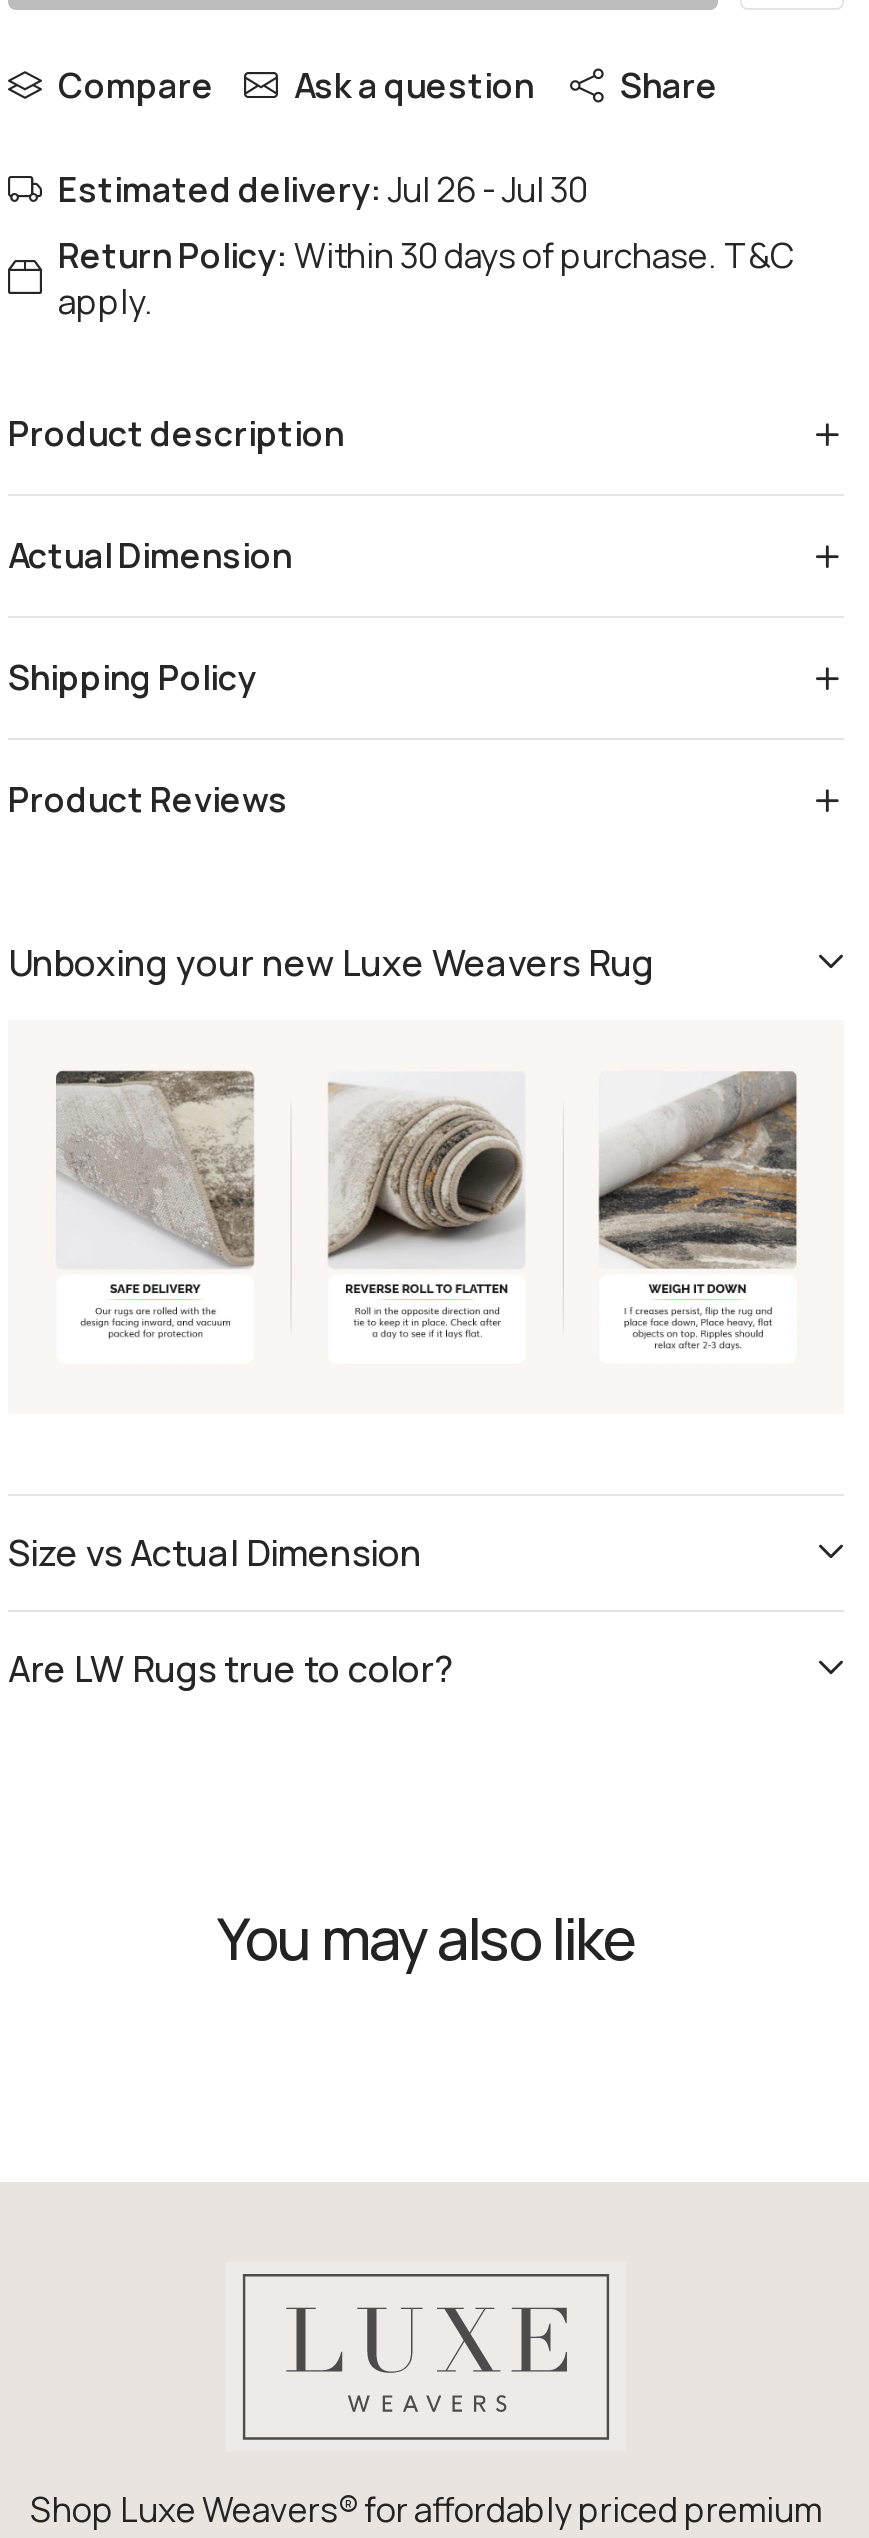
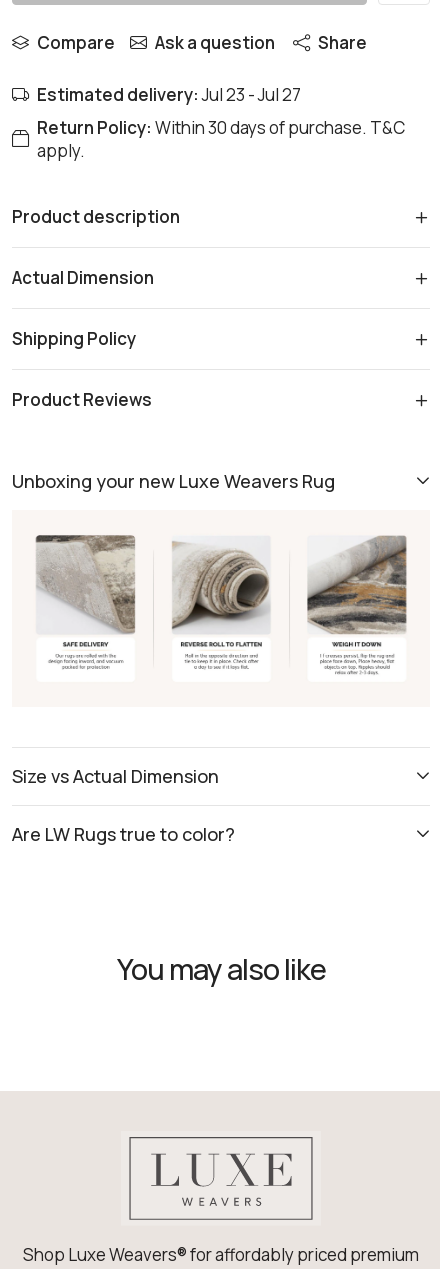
[58,166,588,212] Estimated delivery: Jul 26 - Jul 30 -> [37,83,301,106] Estimated delivery: Jul 23 - Jul 27

